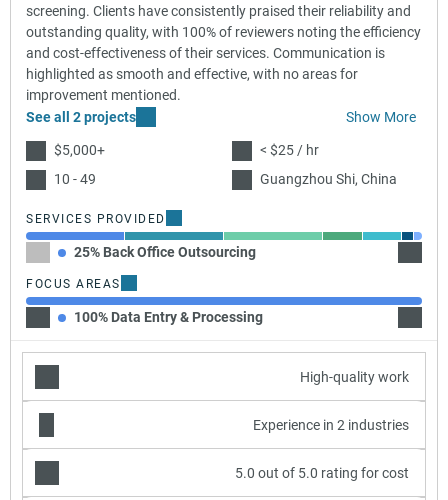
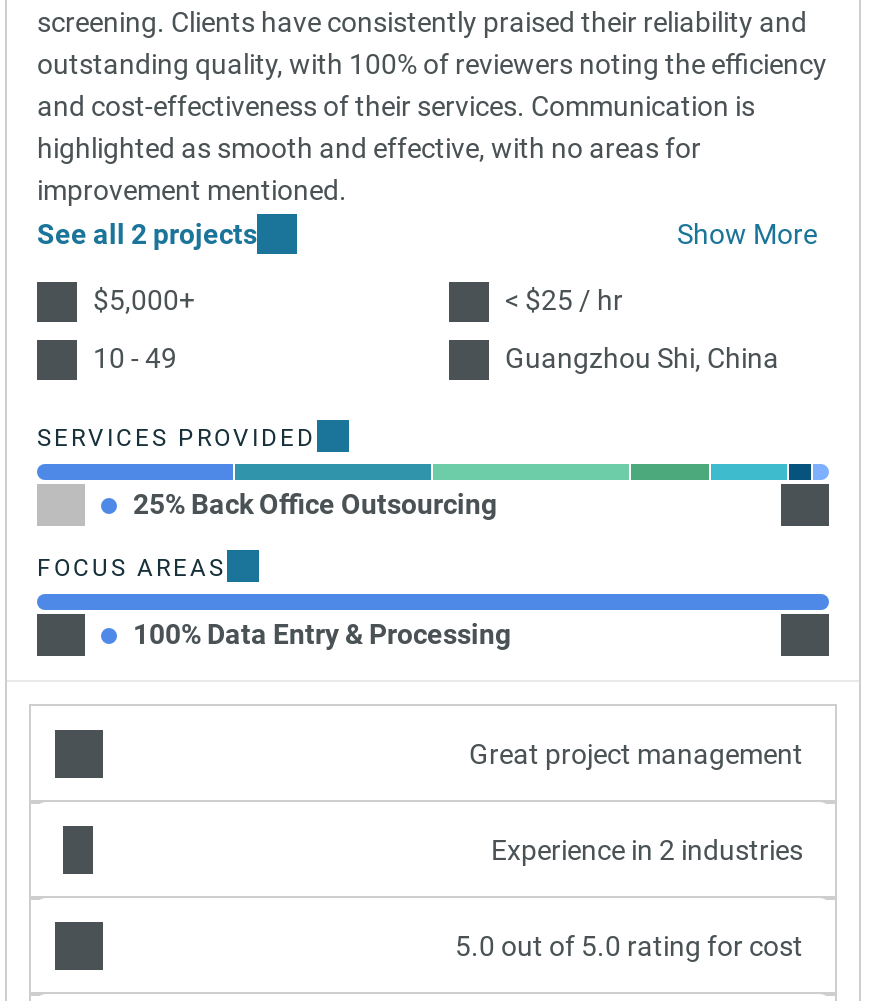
[300,368,409,384] High-quality work -> [469,737,803,769] Great project management

